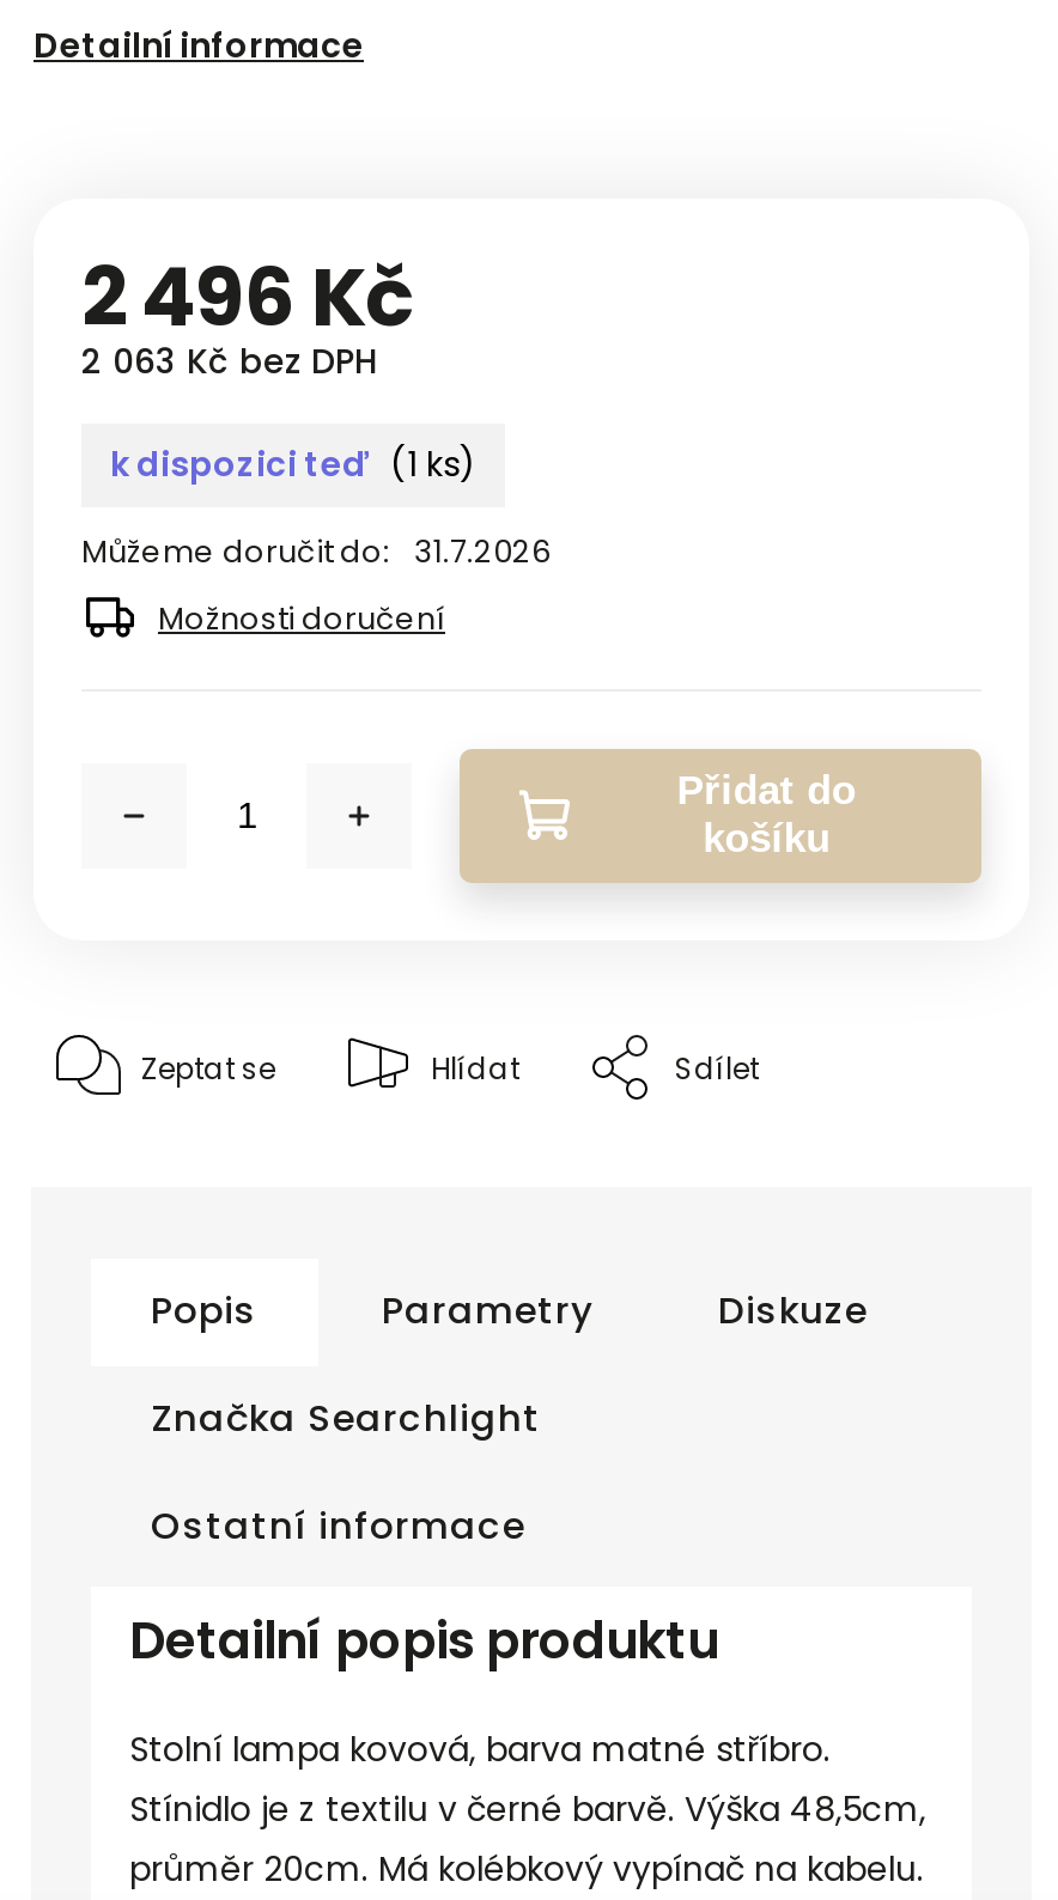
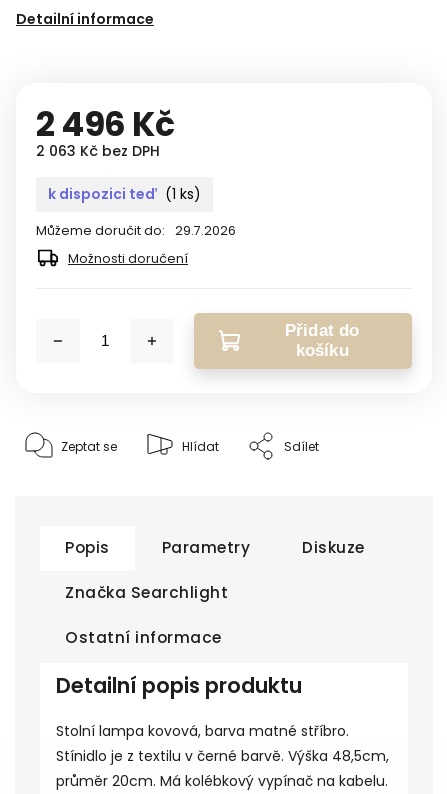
[81,531,551,572] Můžeme doručit do: 31.7.2026 -> [36,222,236,239] Můžeme doručit do: 29.7.2026

